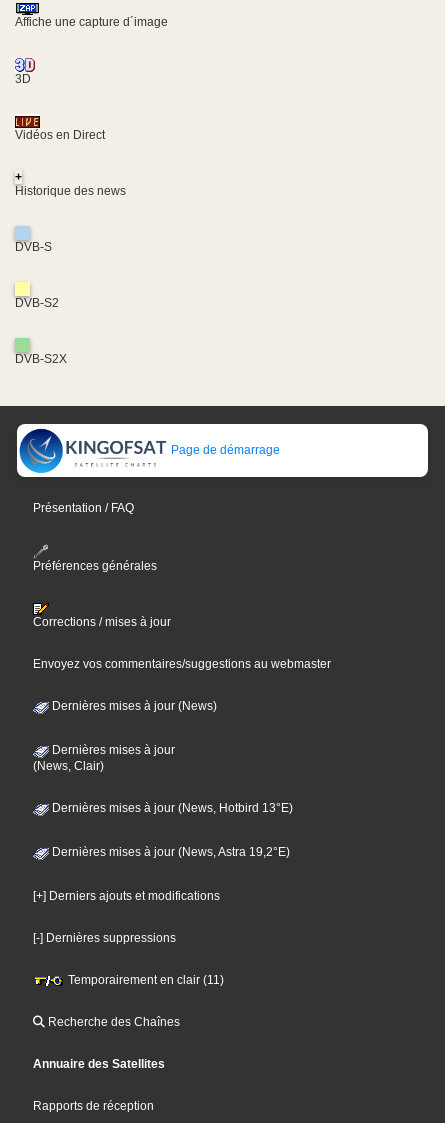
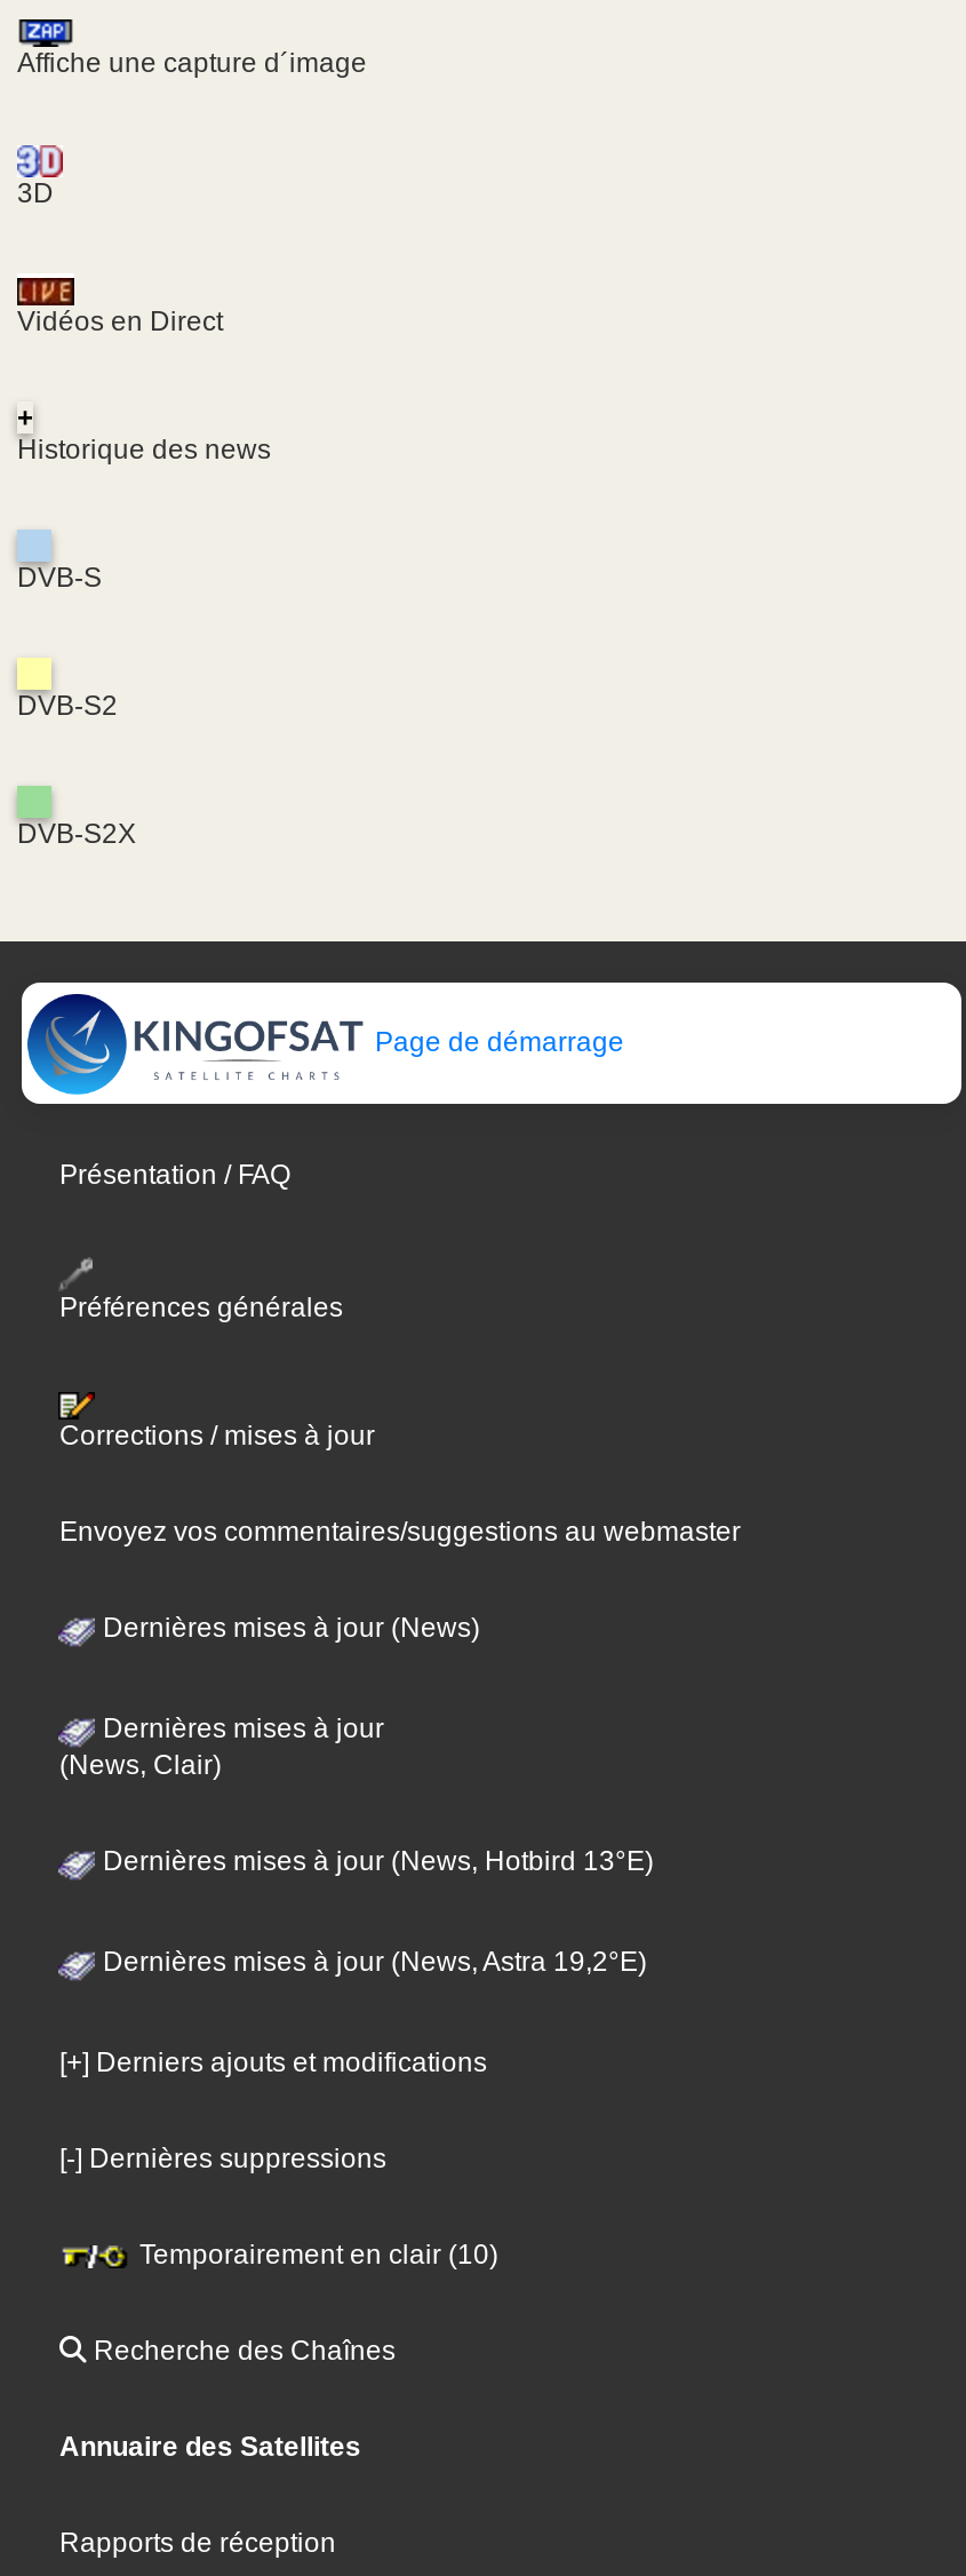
[65,973,224,987] Temporairement en clair (11) -> [132,2238,498,2270] Temporairement en clair (10)

